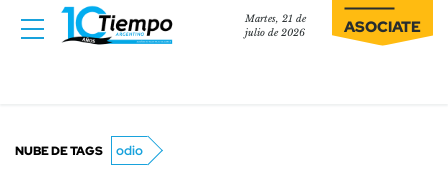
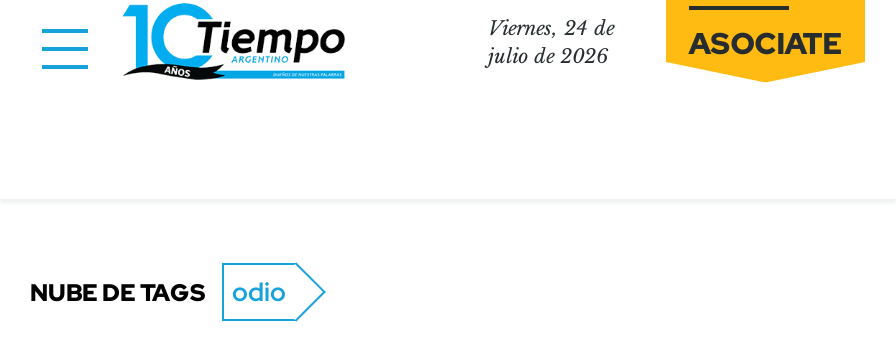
[245,13,306,25] Martes, 21 de -> [488,17,614,41] Viernes, 24 de

